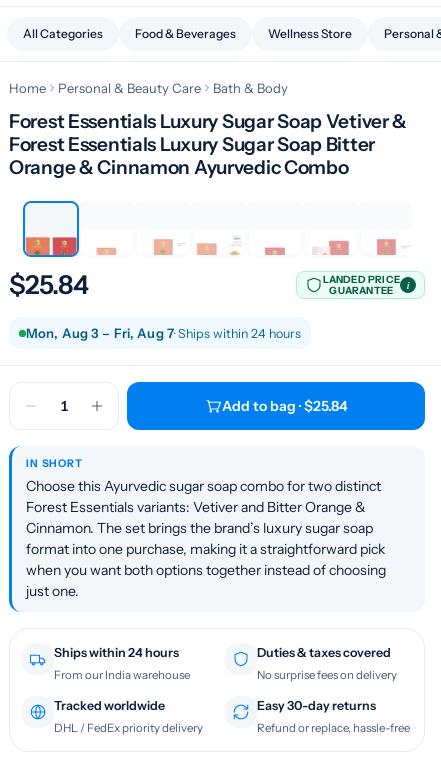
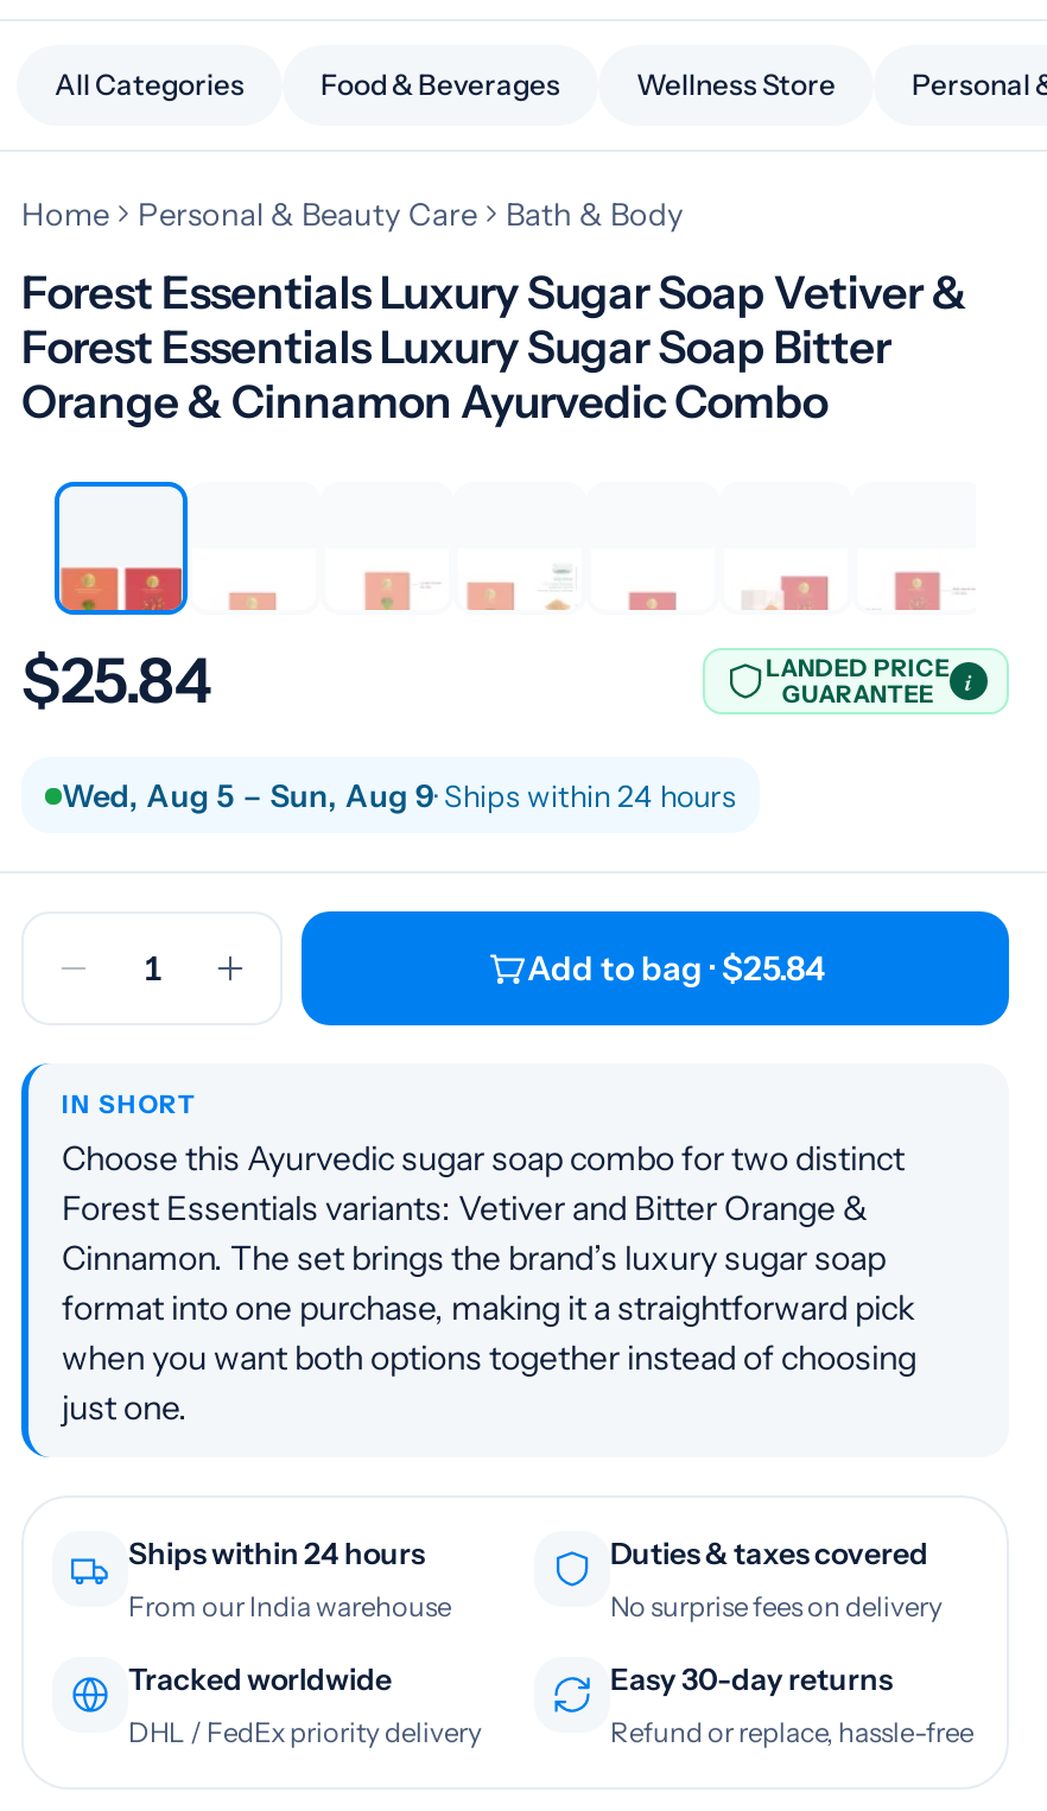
[26,325,301,341] Mon, Aug 3 – Fri, Aug 7 · Ships within 24 hours -> [62,776,736,814] Wed, Aug 5 – Sun, Aug 9 · Ships within 24 hours

